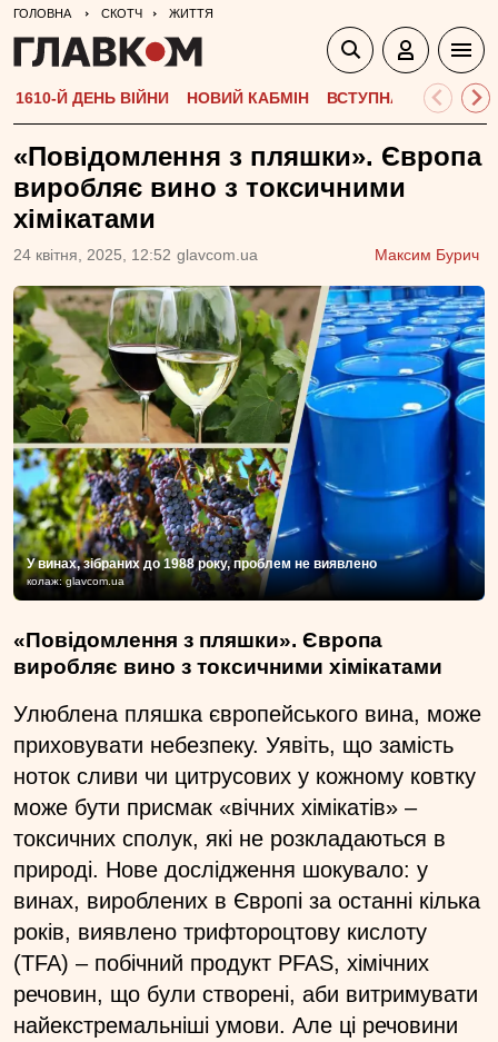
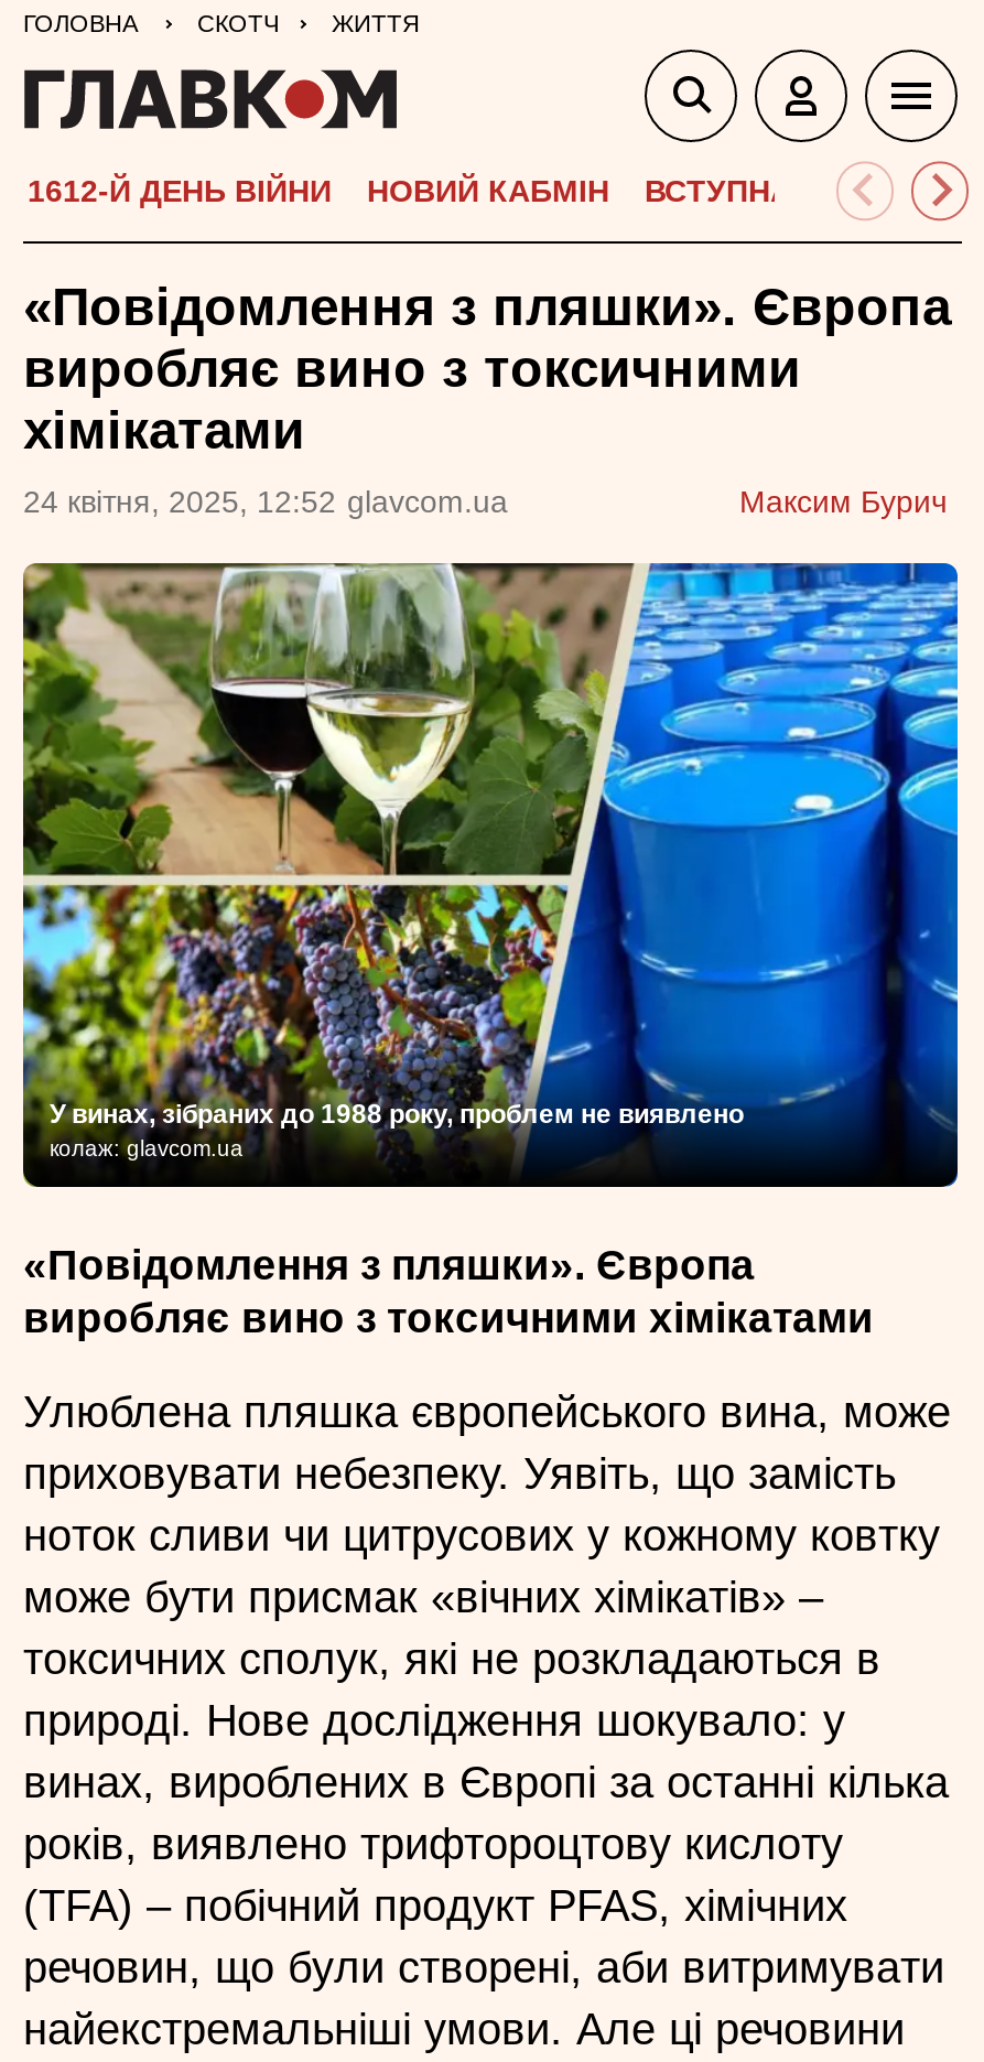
[16,89,169,107] 1610-Й ДЕНЬ ВІЙНИ -> [28,173,332,208] 1612-Й ДЕНЬ ВІЙНИ

